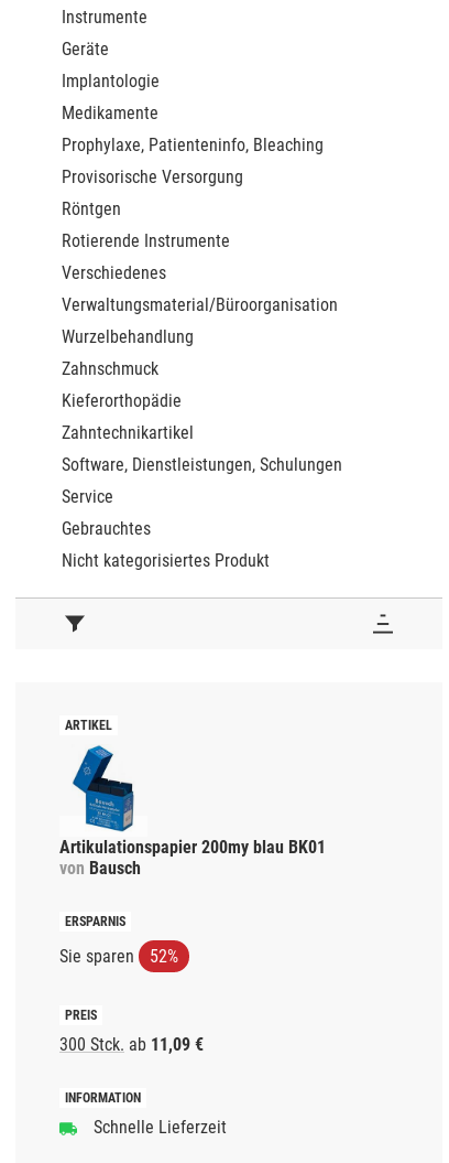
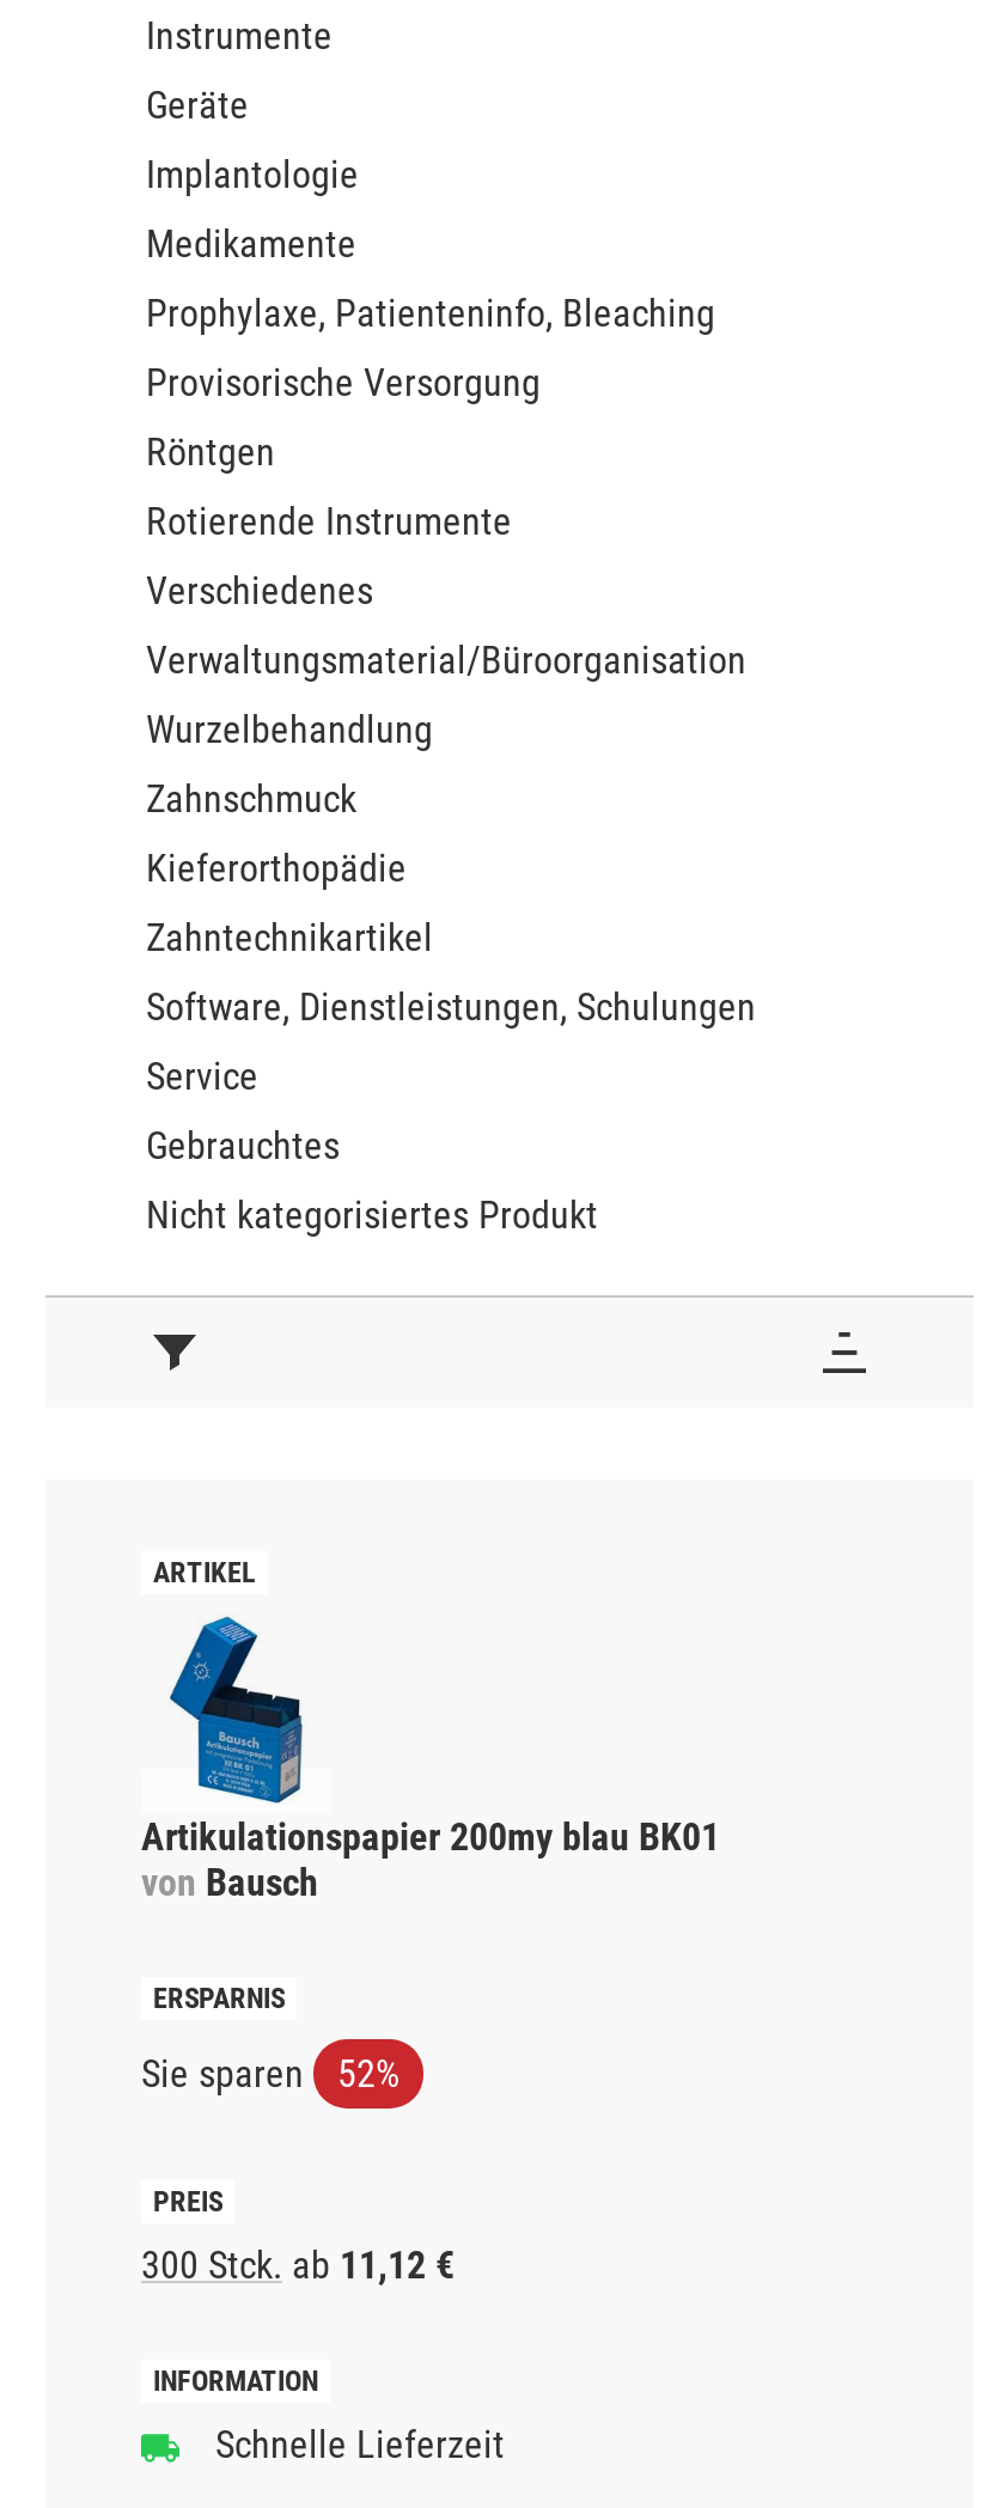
[59,1034,204,1055] 300 Stck. ab 11,09 € -> [141,2242,455,2288] 300 Stck. ab 11,12 €

